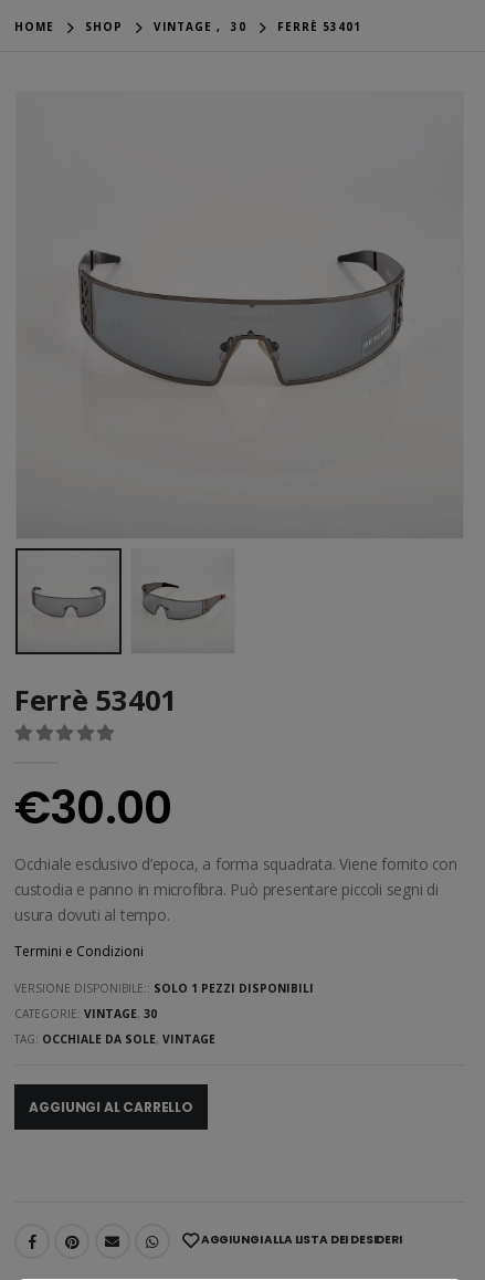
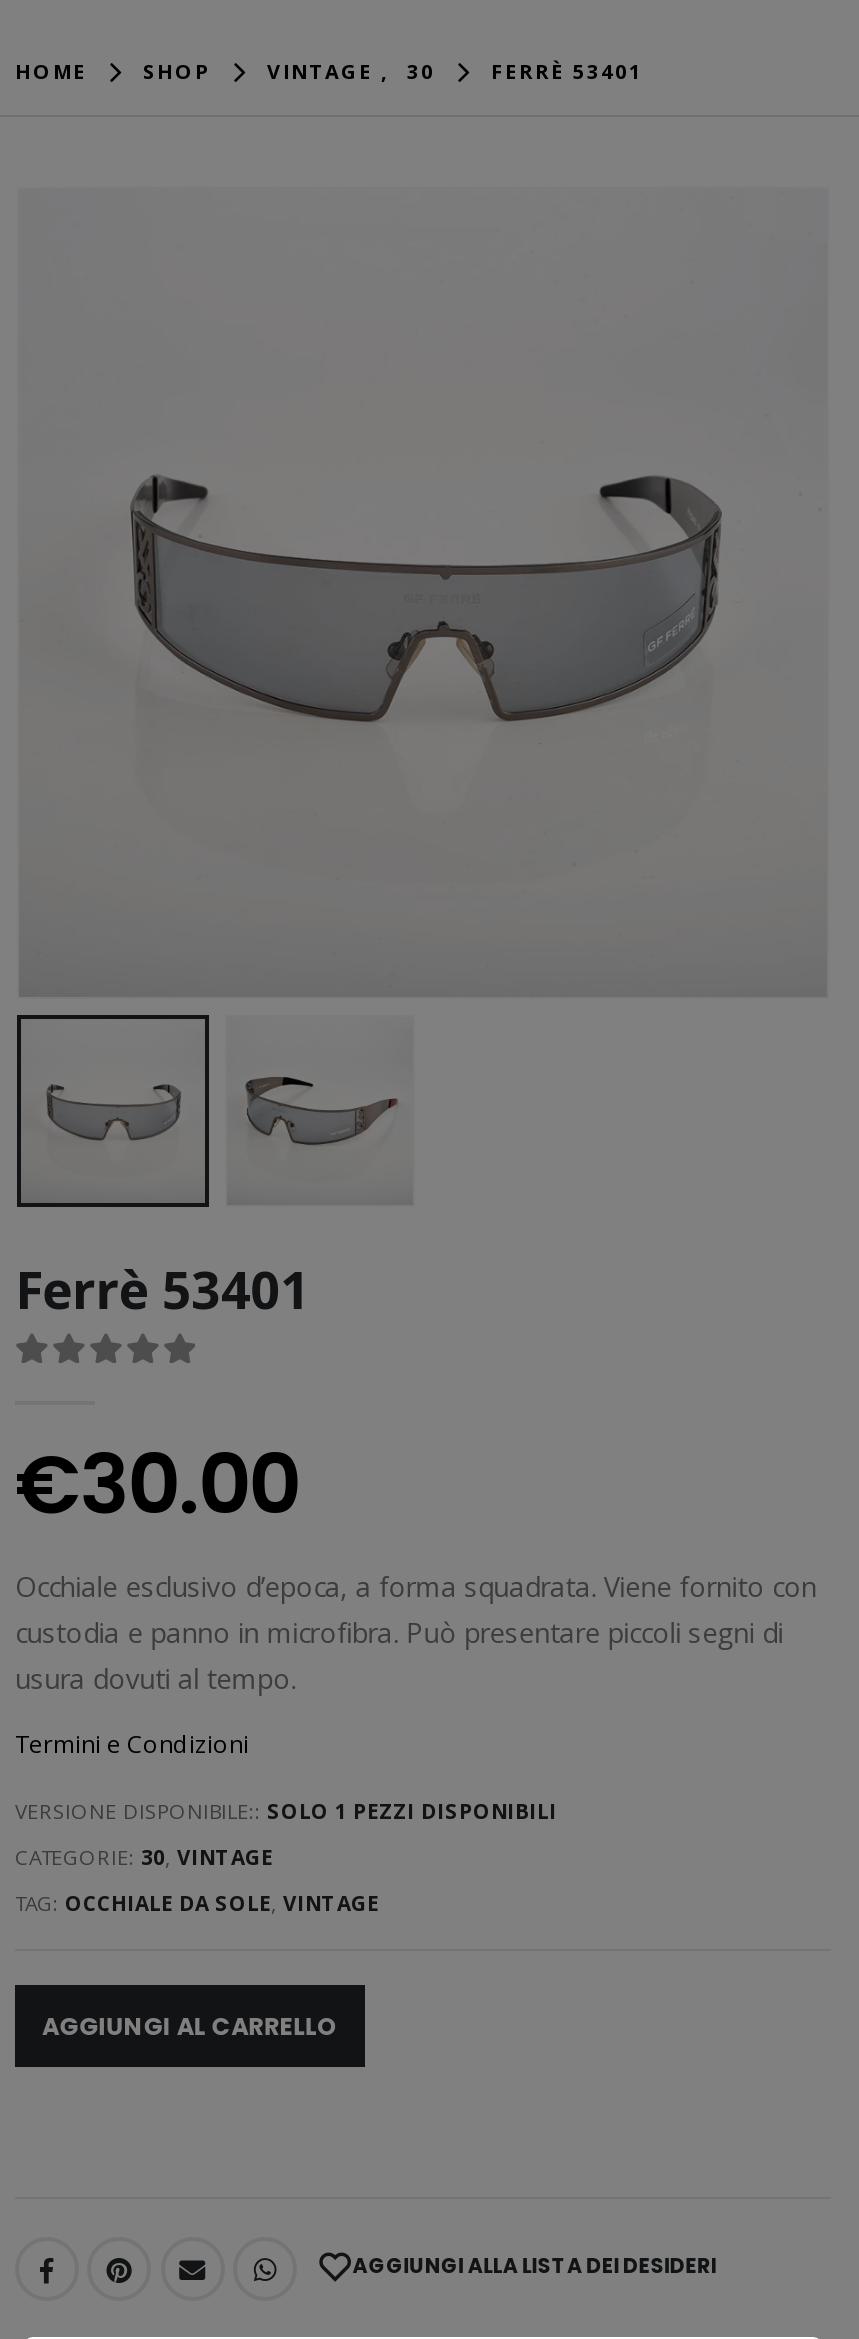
[14,1006,157,1021] CATEGORIE: VINTAGE, 30 -> [15,1843,273,1871] CATEGORIE: 30, VINTAGE

